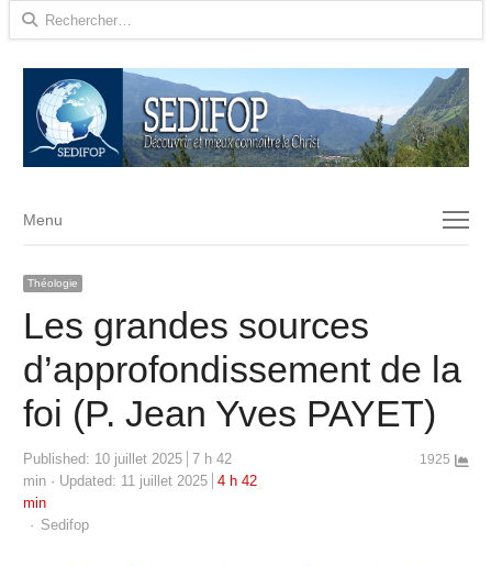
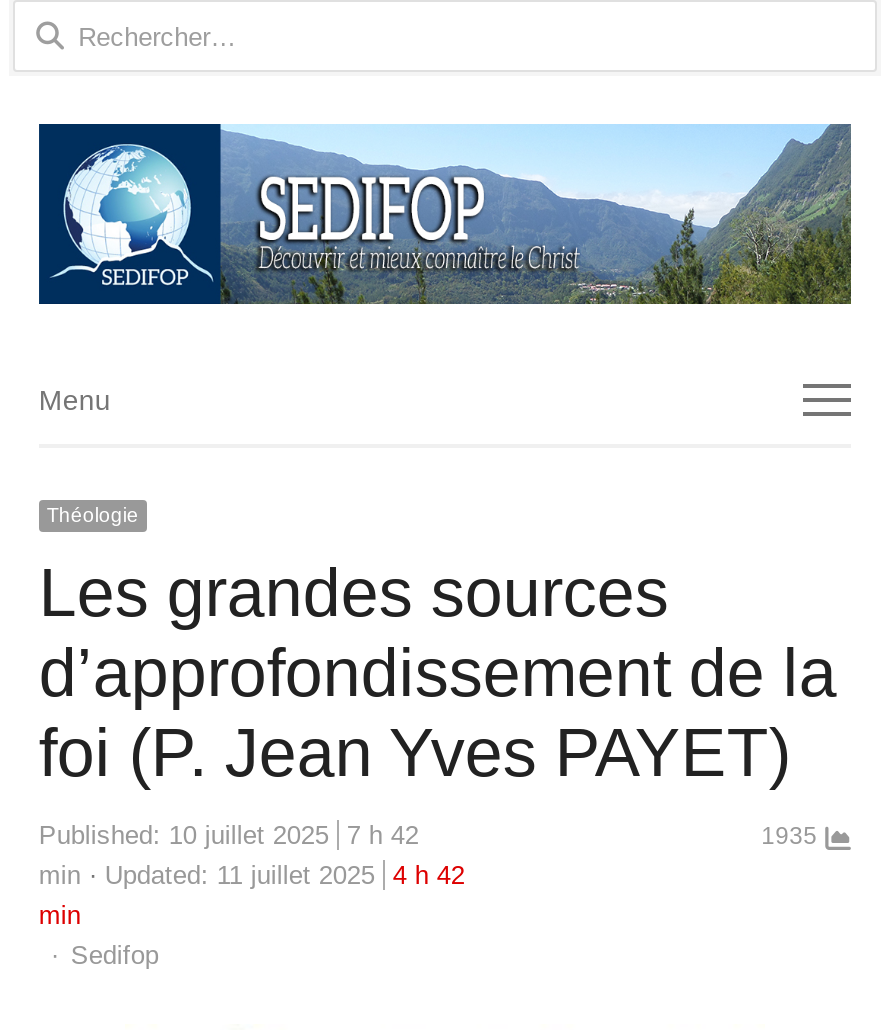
[420,451,450,467] 1925 -> [761,821,817,849] 1935

